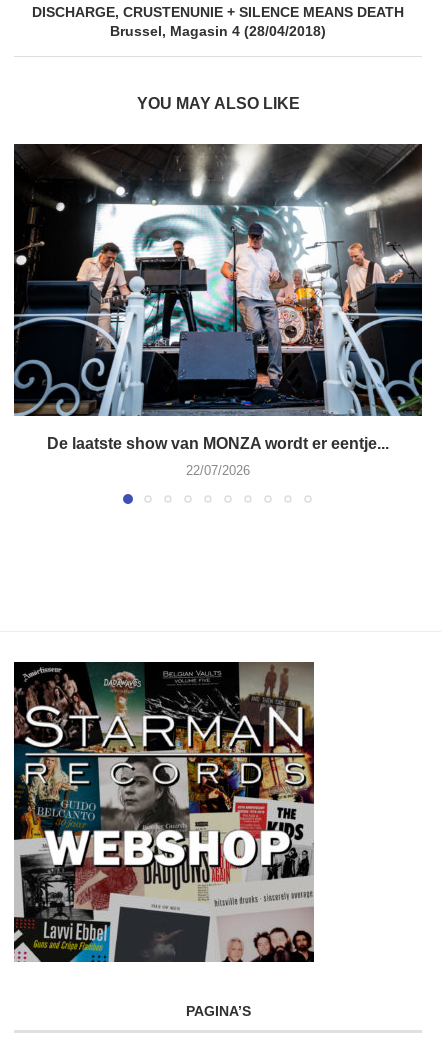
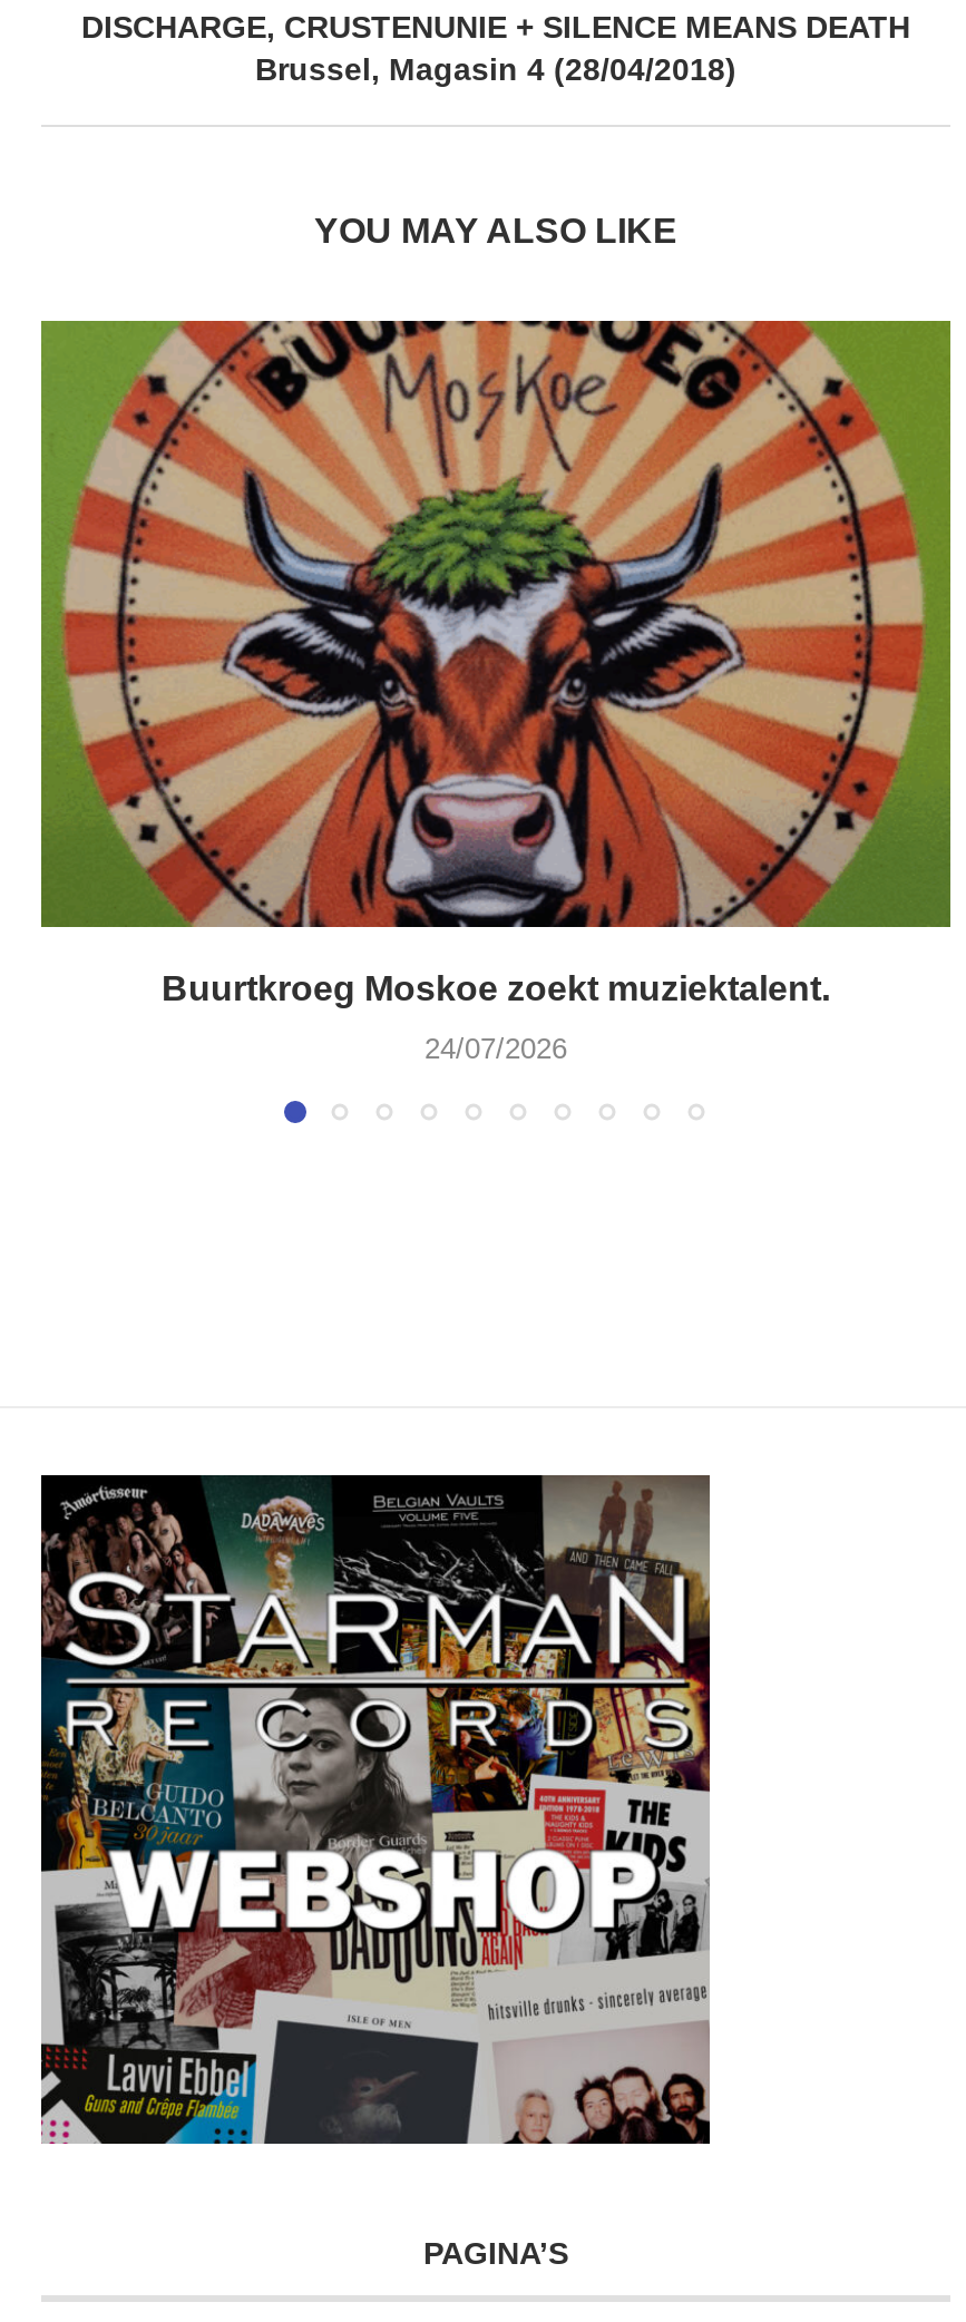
[13,143,423,452] [image] | De laatste show van MONZA wordt er eentje... -> [39,319,953,1008] [image] | Buurtkroeg Moskoe zoekt muziektalent.
[186,463,250,478] 22/07/2026 -> [425,1033,567,1066] 24/07/2026

